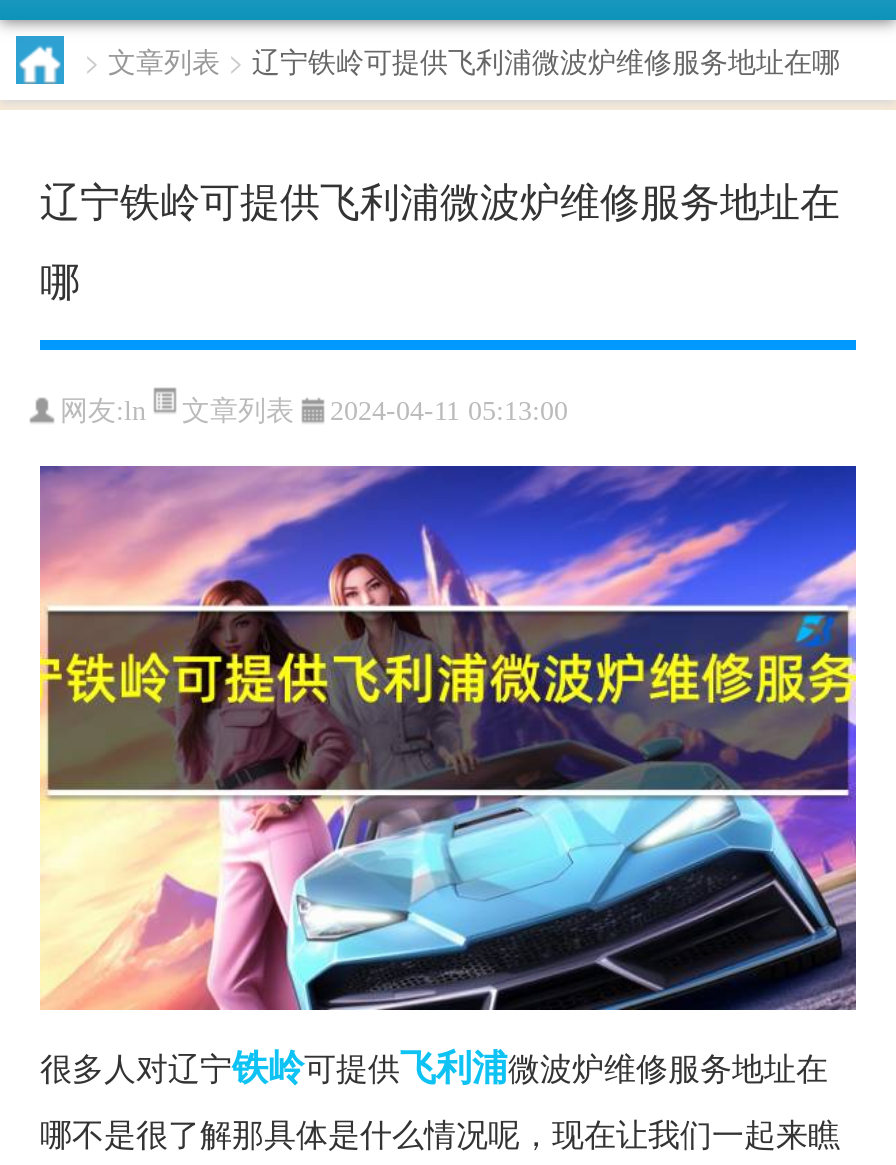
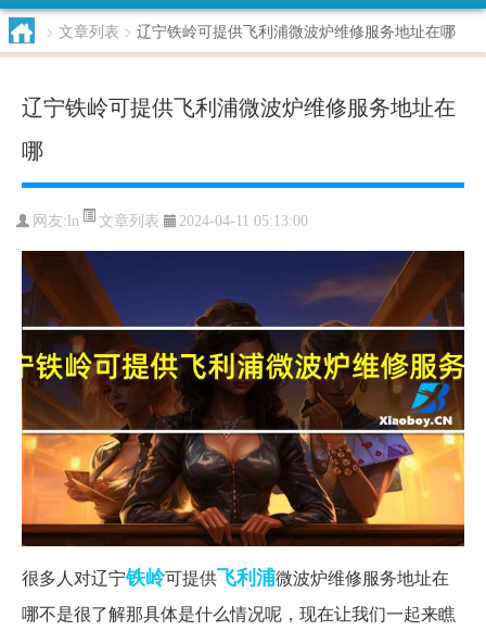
[38,464,858,1012] [image] -> [21,250,465,547] [image]

